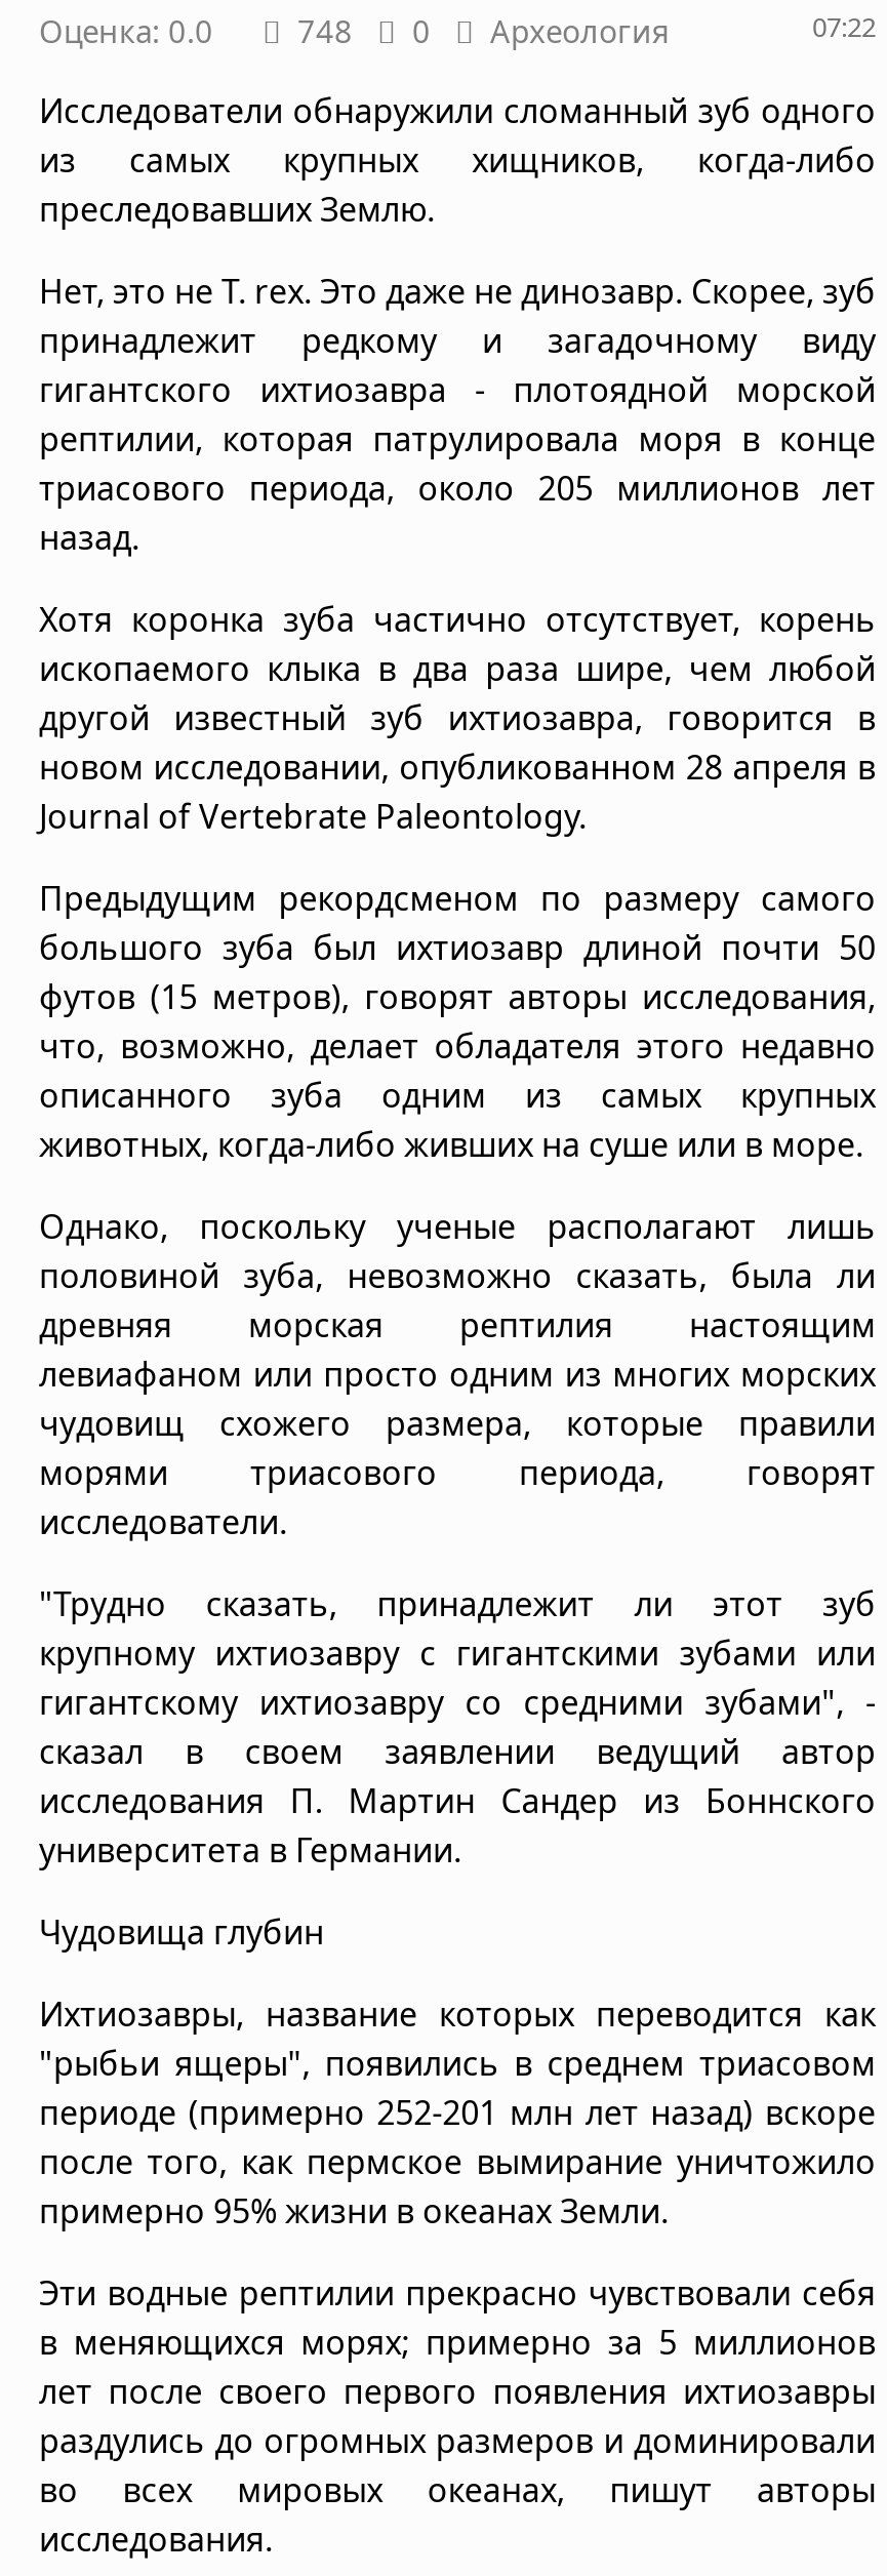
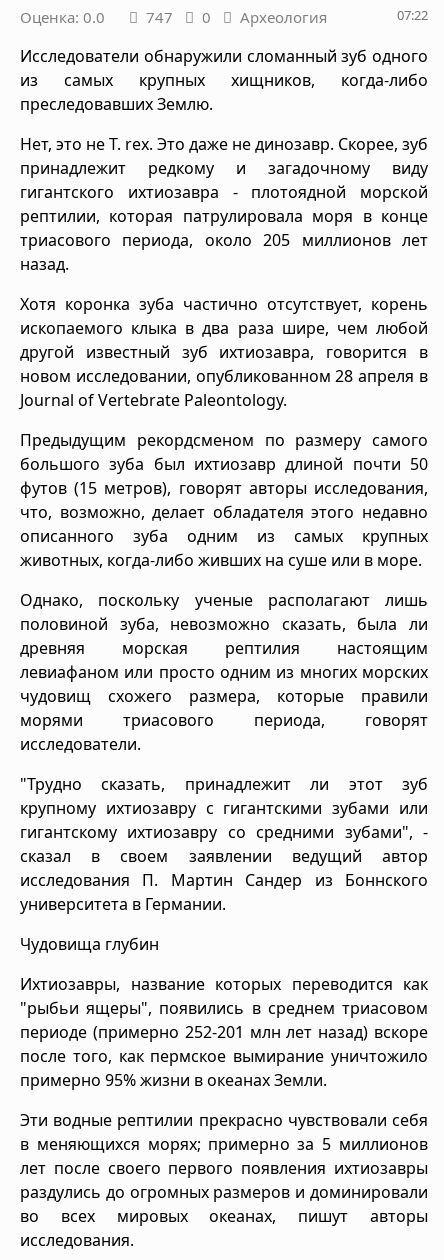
[39,11,669,52] Оценка: 0.0 748 0 Археология -> [20,7,327,27] Оценка: 0.0 747 0 Археология

